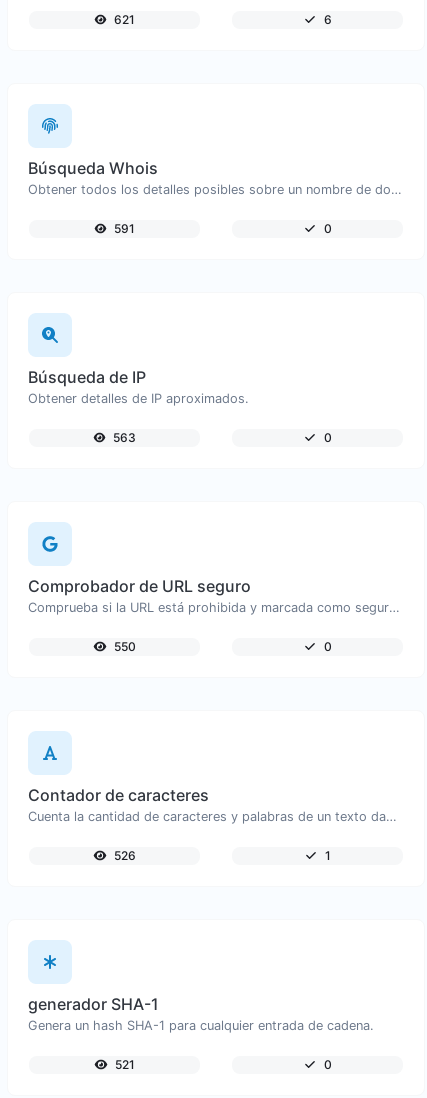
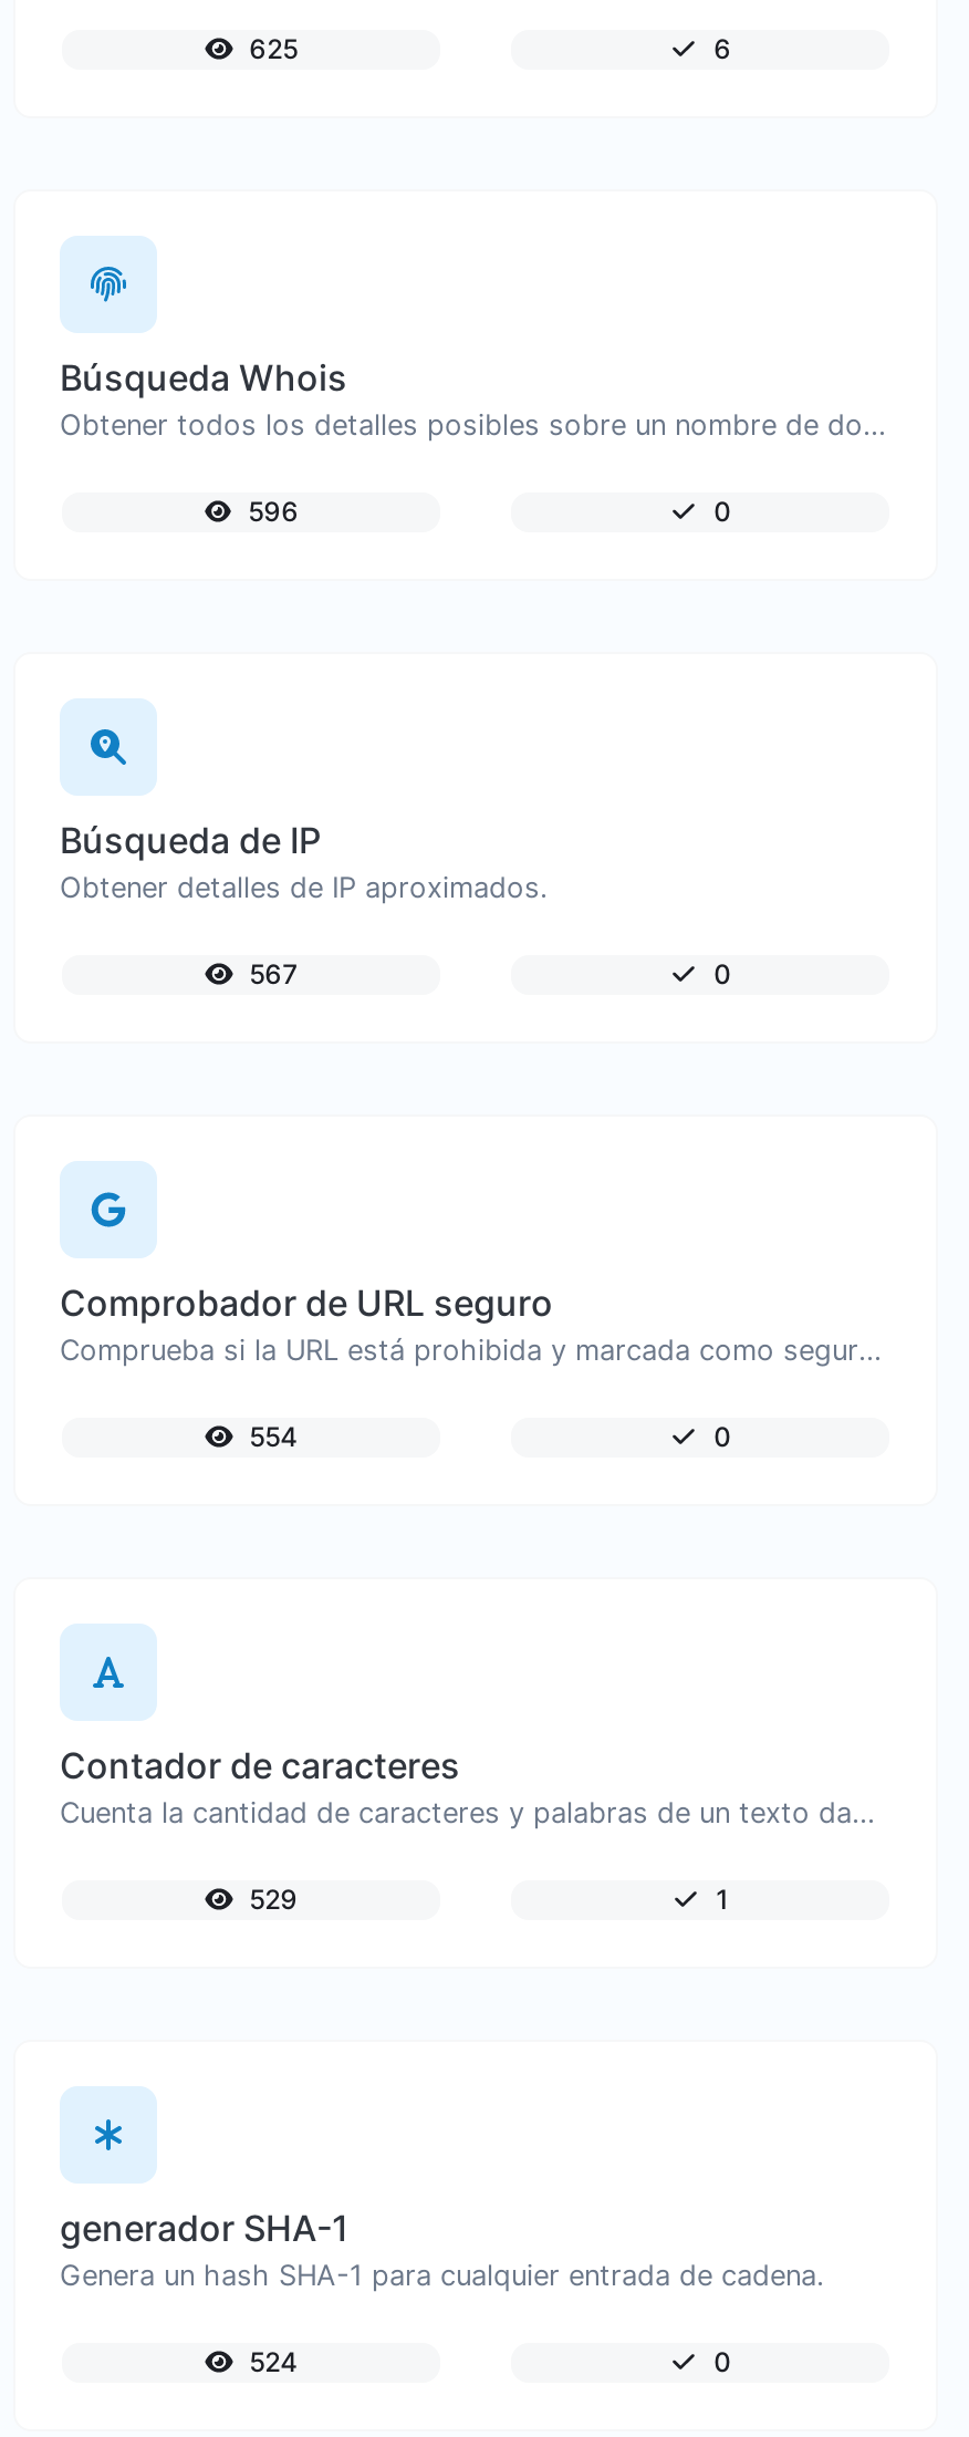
[111,12,135,27] 621 -> [242,32,298,65] 625
[111,221,135,236] 591 -> [241,495,299,528] 596
[110,430,136,445] 563 -> [242,957,298,991] 567
[111,639,136,654] 550 -> [242,1420,298,1453] 554
[111,848,136,863] 526 -> [242,1883,298,1916] 529
[112,1057,135,1072] 521 -> [242,2345,298,2378] 524

